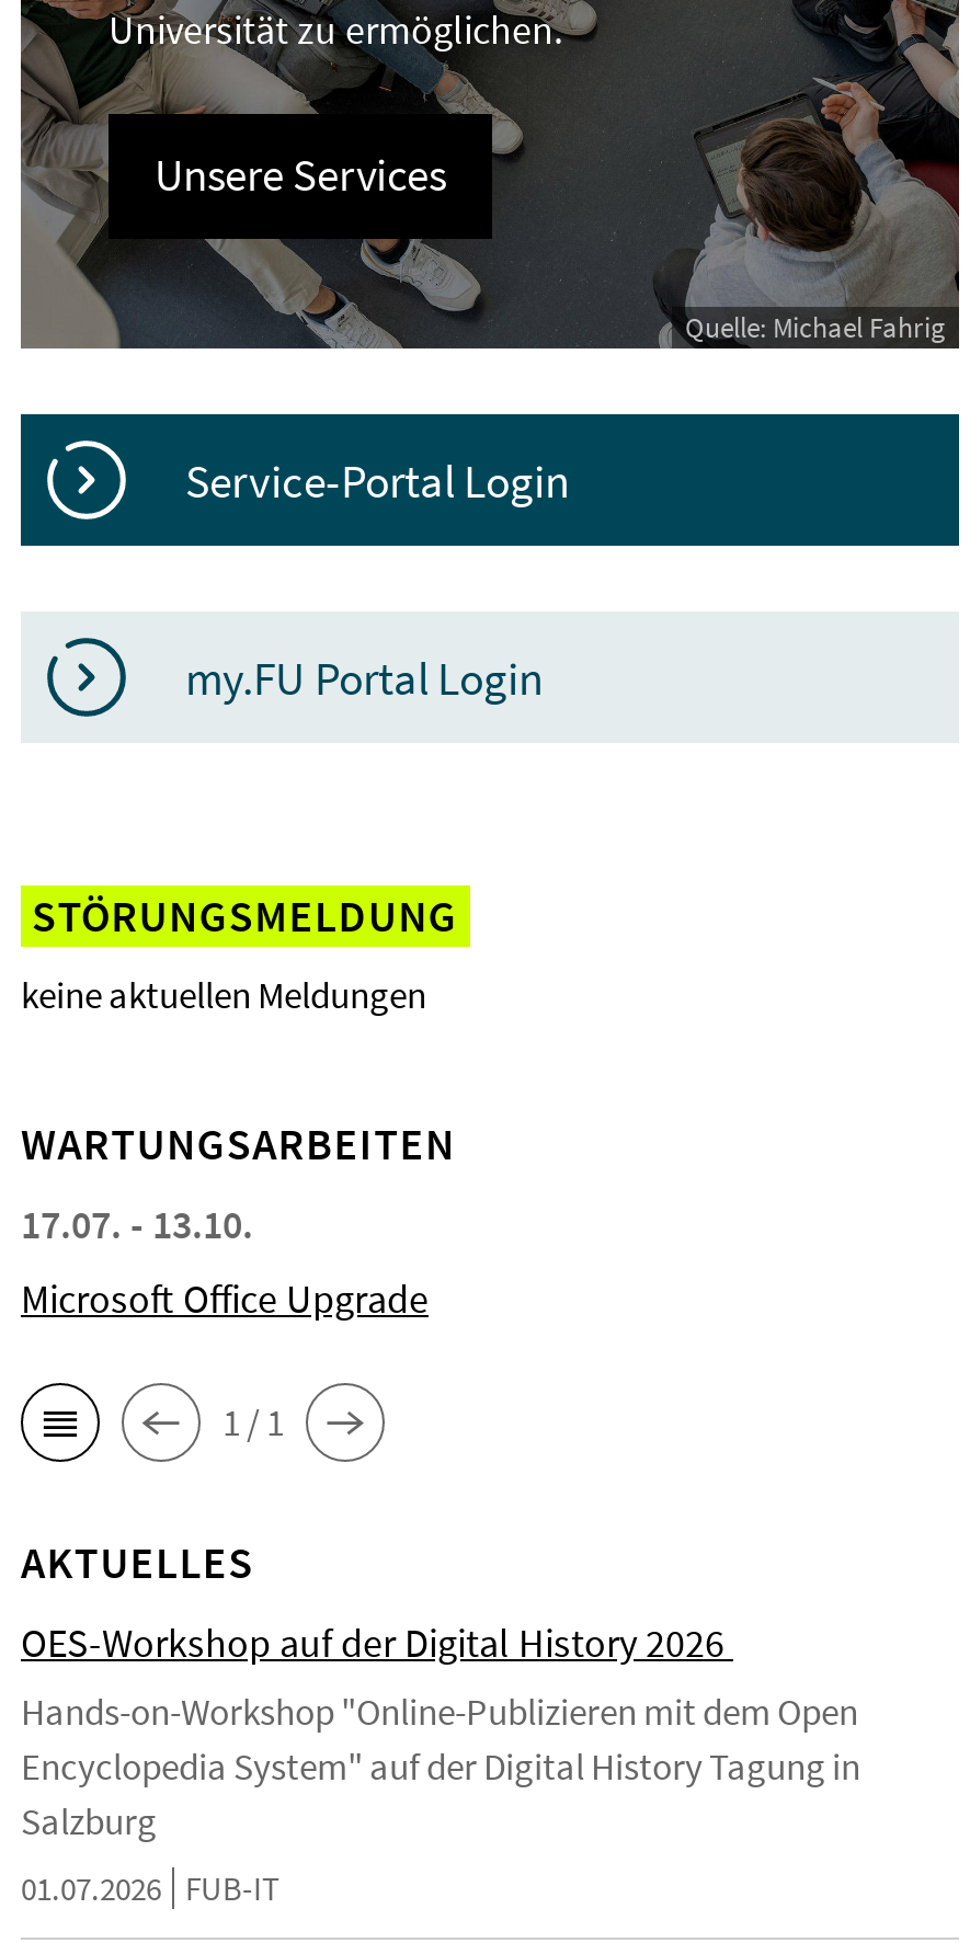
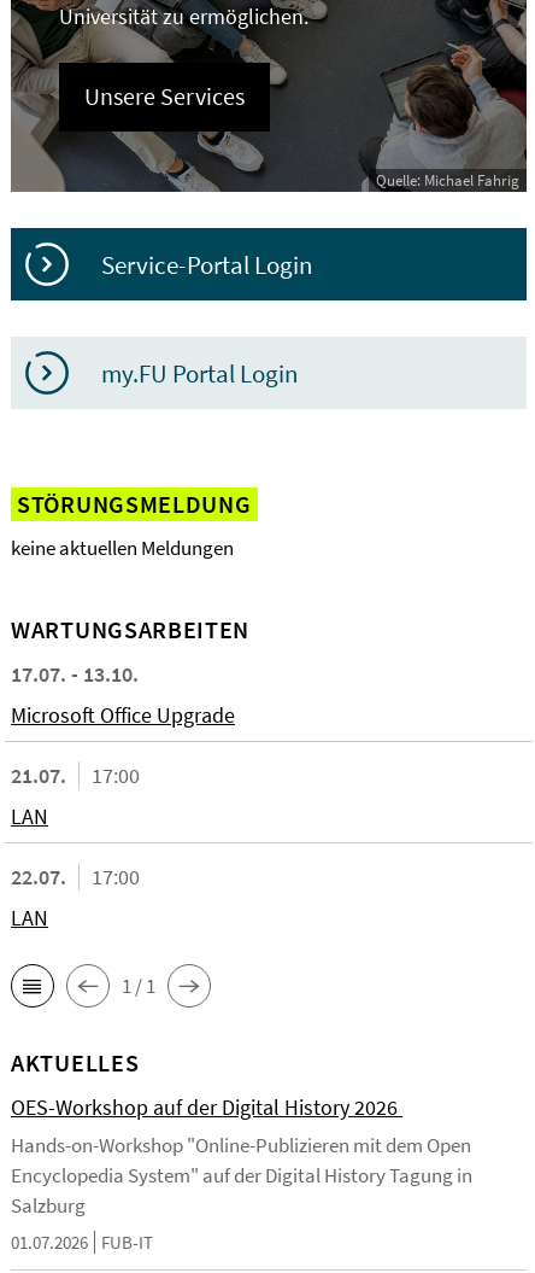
none -> [11,761,140,932] 21.07. | 17:00 | LAN | 22.07. | 17:00 | LAN

